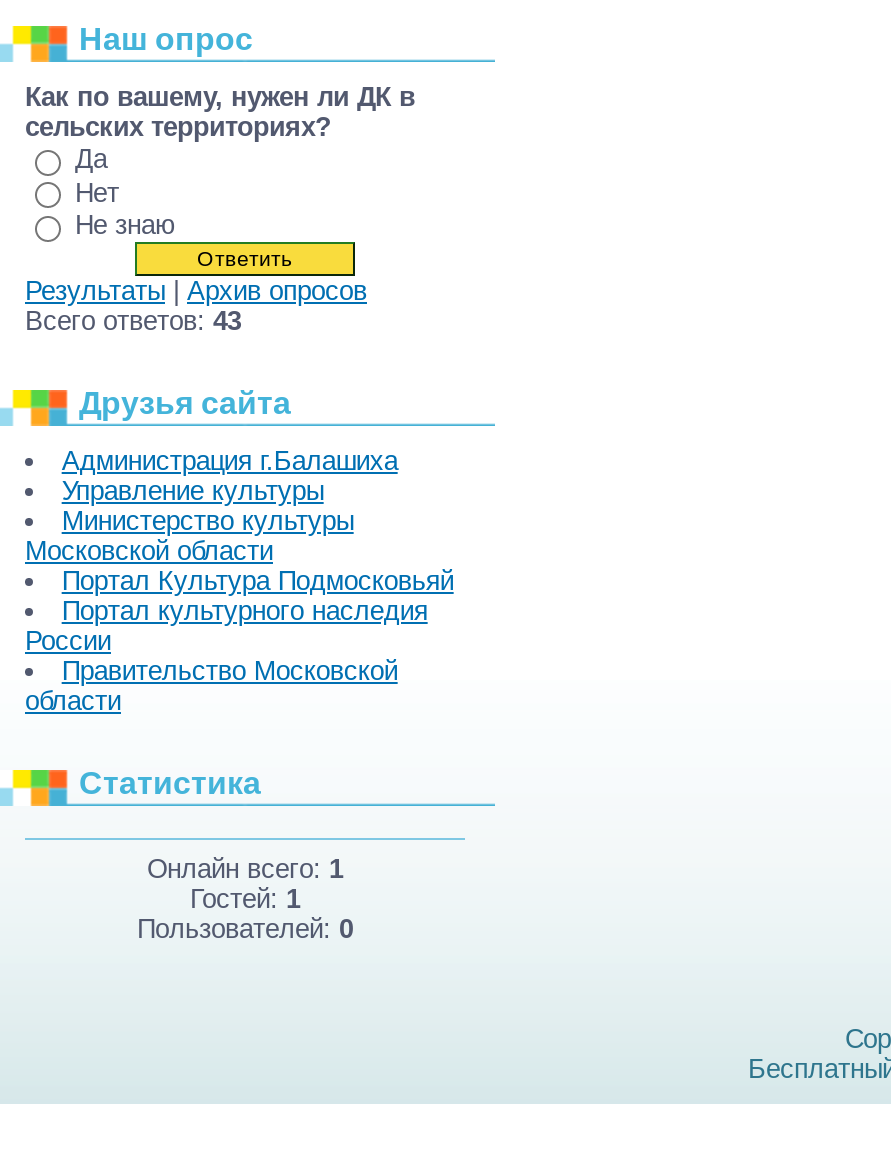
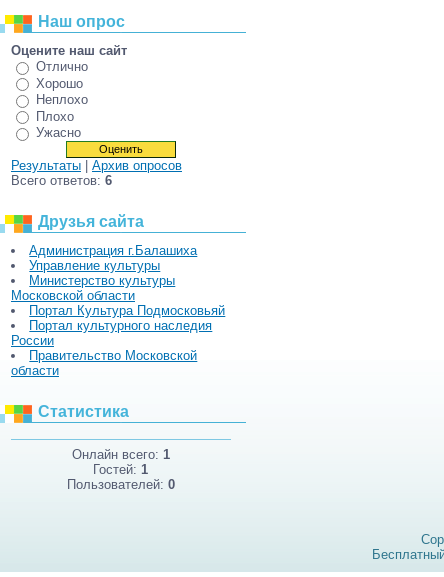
[25,82,415,240] Как по вашему, нужен ли ДК в | сельских территориях? | Да | Нет | Не знаю -> [11,43,127,140] Оцените наш сайт | Отлично | Хорошо | Неплохо | Плохо | Ужасно
[25,305,241,335] Всего ответов:43 -> [11,172,112,187] Всего ответов:6

